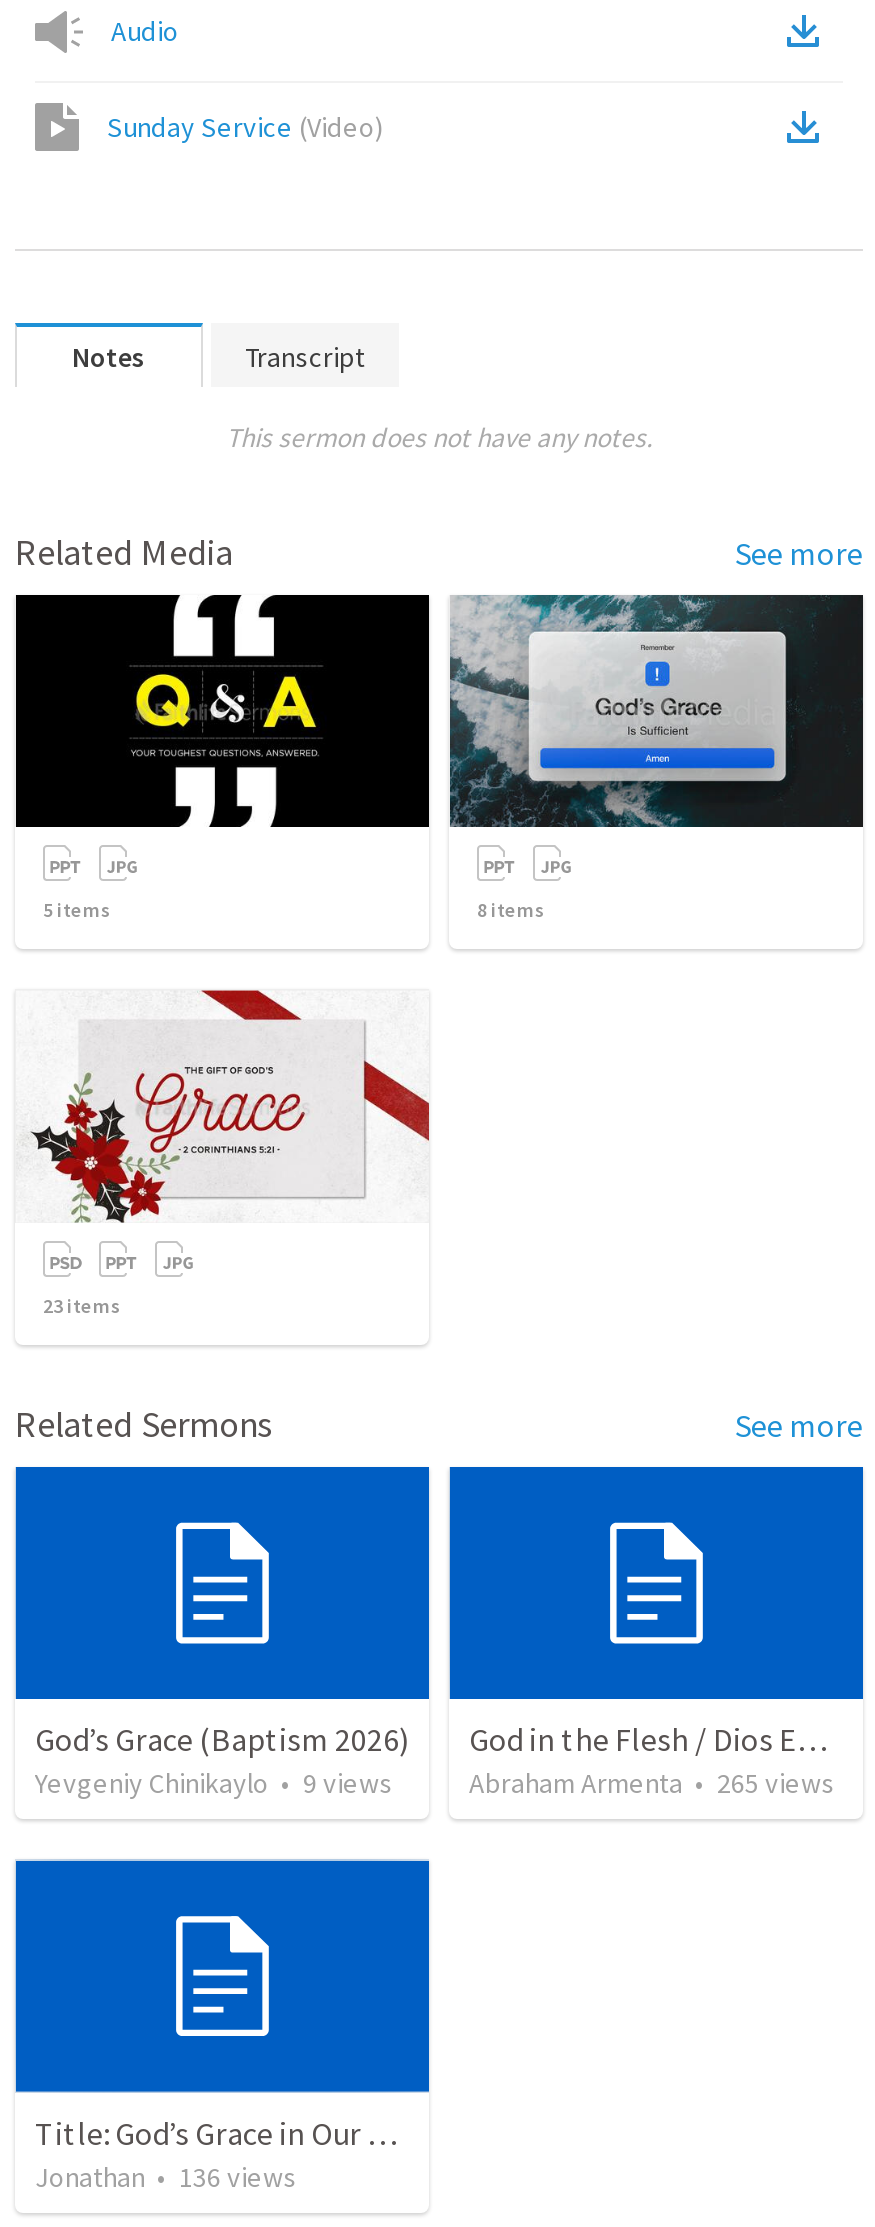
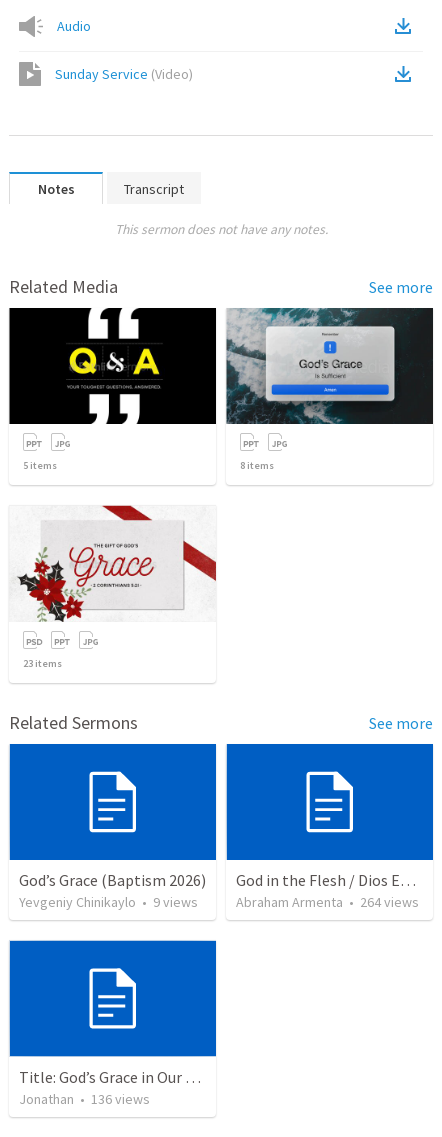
[469,1766,835,1802] Abraham Armenta • 265 views -> [236,893,419,911] Abraham Armenta • 264 views

